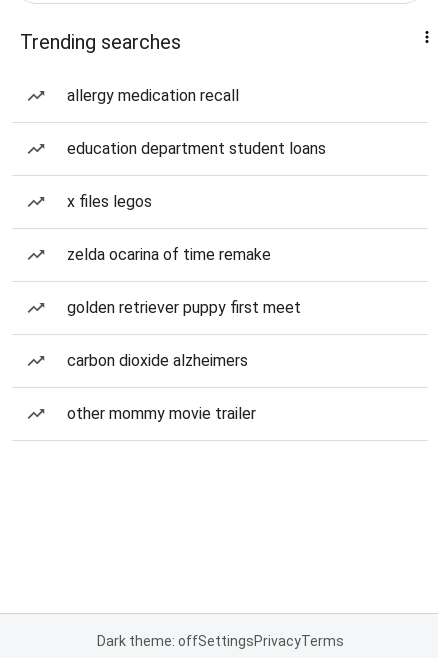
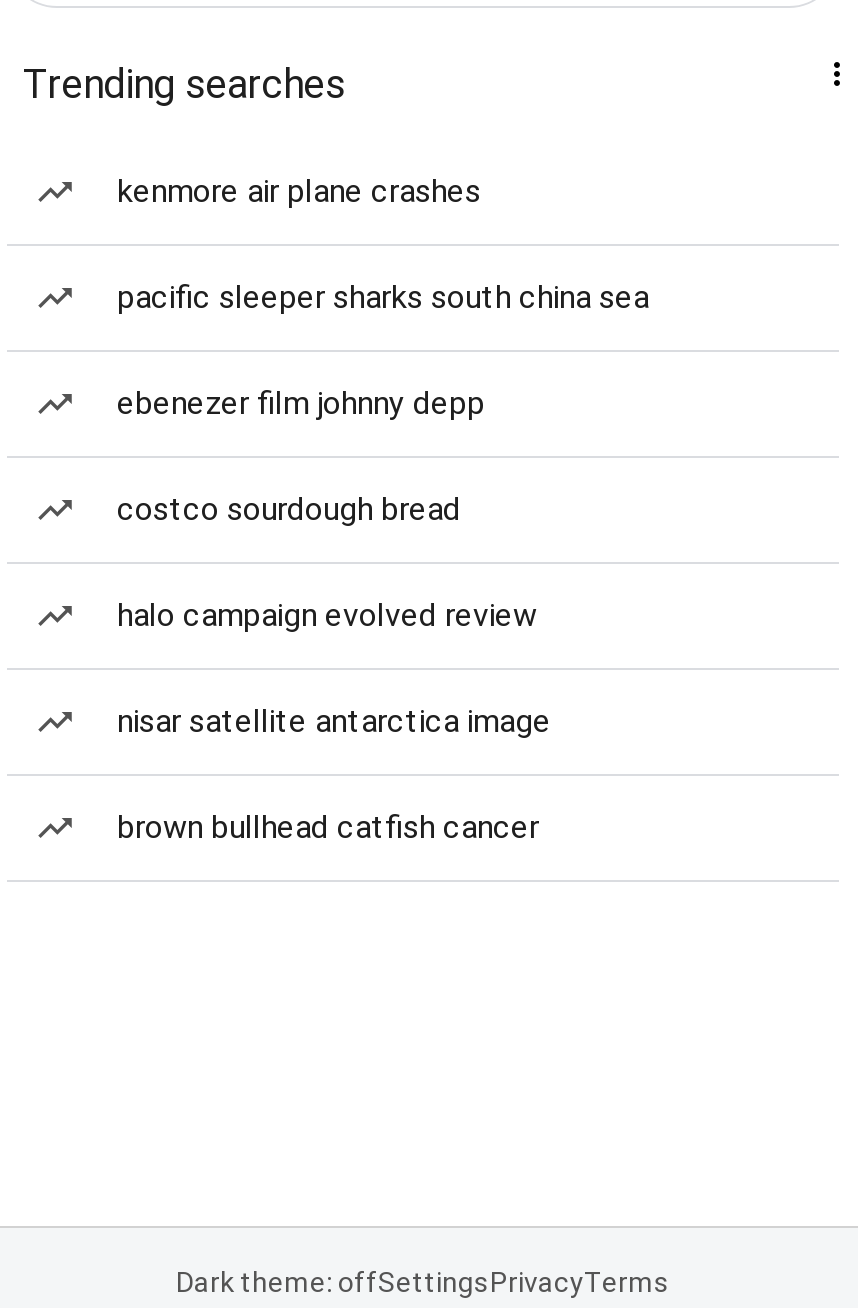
[67,86,239,105] allergy medication recall -> [117,172,481,210] kenmore air plane crashes
[67,139,326,158] education department student loans -> [117,278,649,316] pacific sleeper sharks south china sea
[67,192,152,211] x files legos -> [117,384,485,422] ebenezer film johnny depp
[67,245,271,264] zelda ocarina of time remake -> [117,490,461,528] costco sourdough bread
[67,298,301,317] golden retriever puppy first meet -> [117,596,537,634] halo campaign evolved review
[67,351,248,370] carbon dioxide alzheimers -> [117,702,551,740] nisar satellite antarctica image
[67,404,256,423] other mommy movie trailer -> [117,808,539,846] brown bullhead catfish cancer

